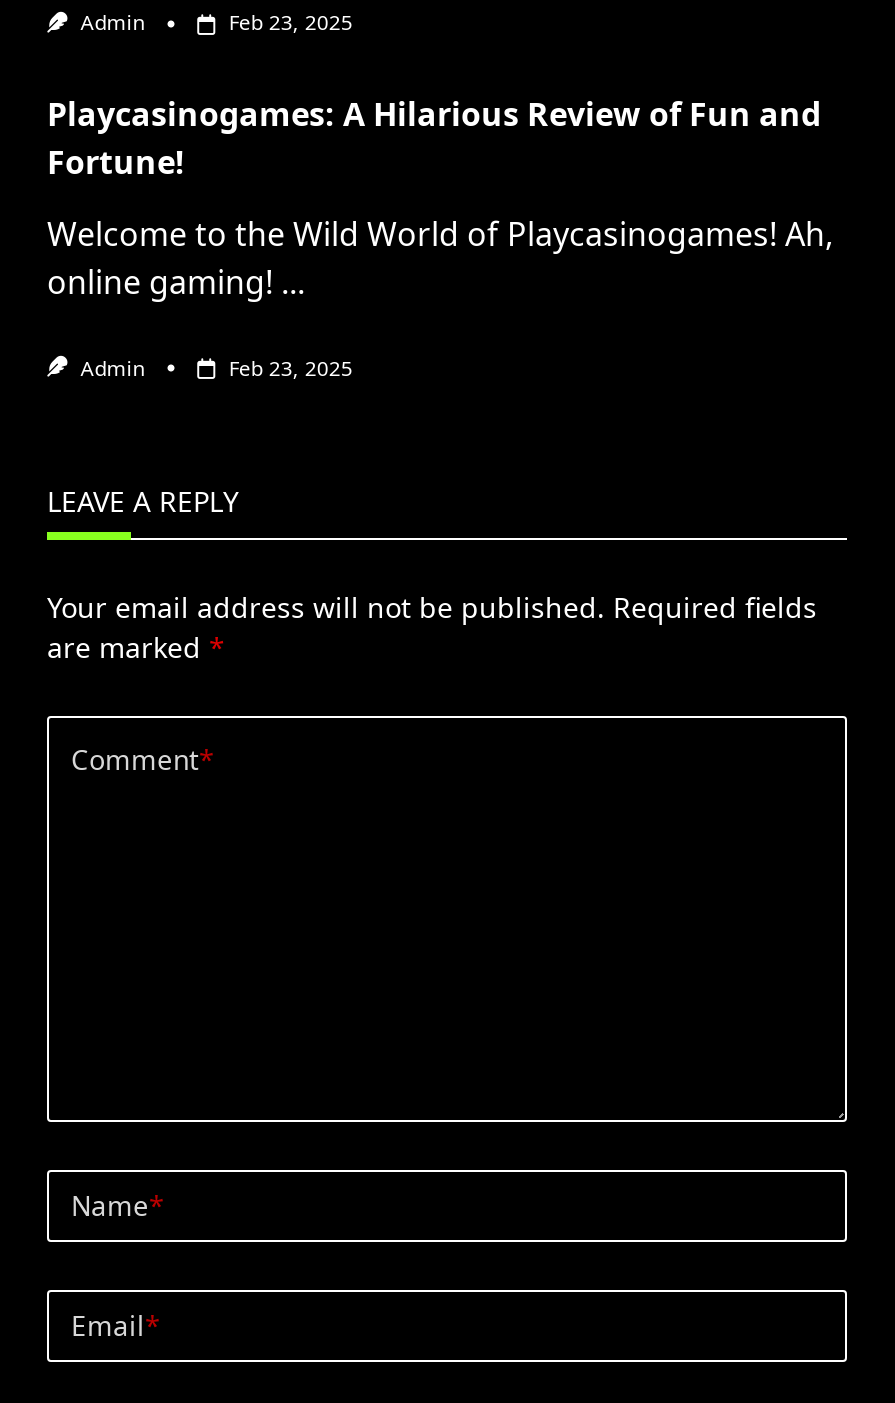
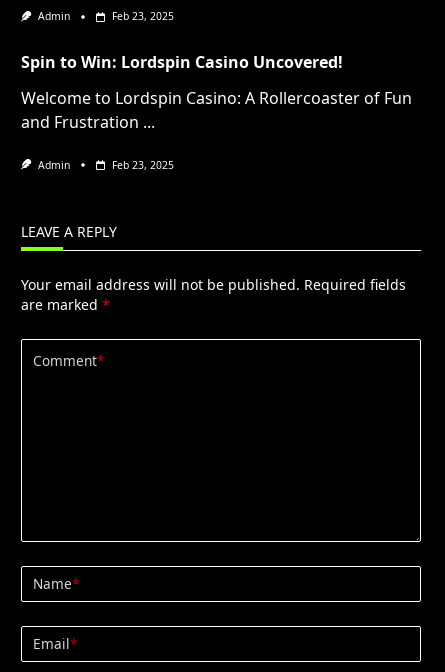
[47,91,821,183] Playcasinogames: A Hilarious Review of Fun and | Fortune! -> [21,51,343,73] Spin to Win: Lordspin Casino Uncovered!
[47,211,833,303] Welcome to the Wild World of Playcasinogames! Ah, | online gaming! ... -> [21,87,412,133] Welcome to Lordspin Casino: A Rollercoaster of Fun | and Frustration ...

